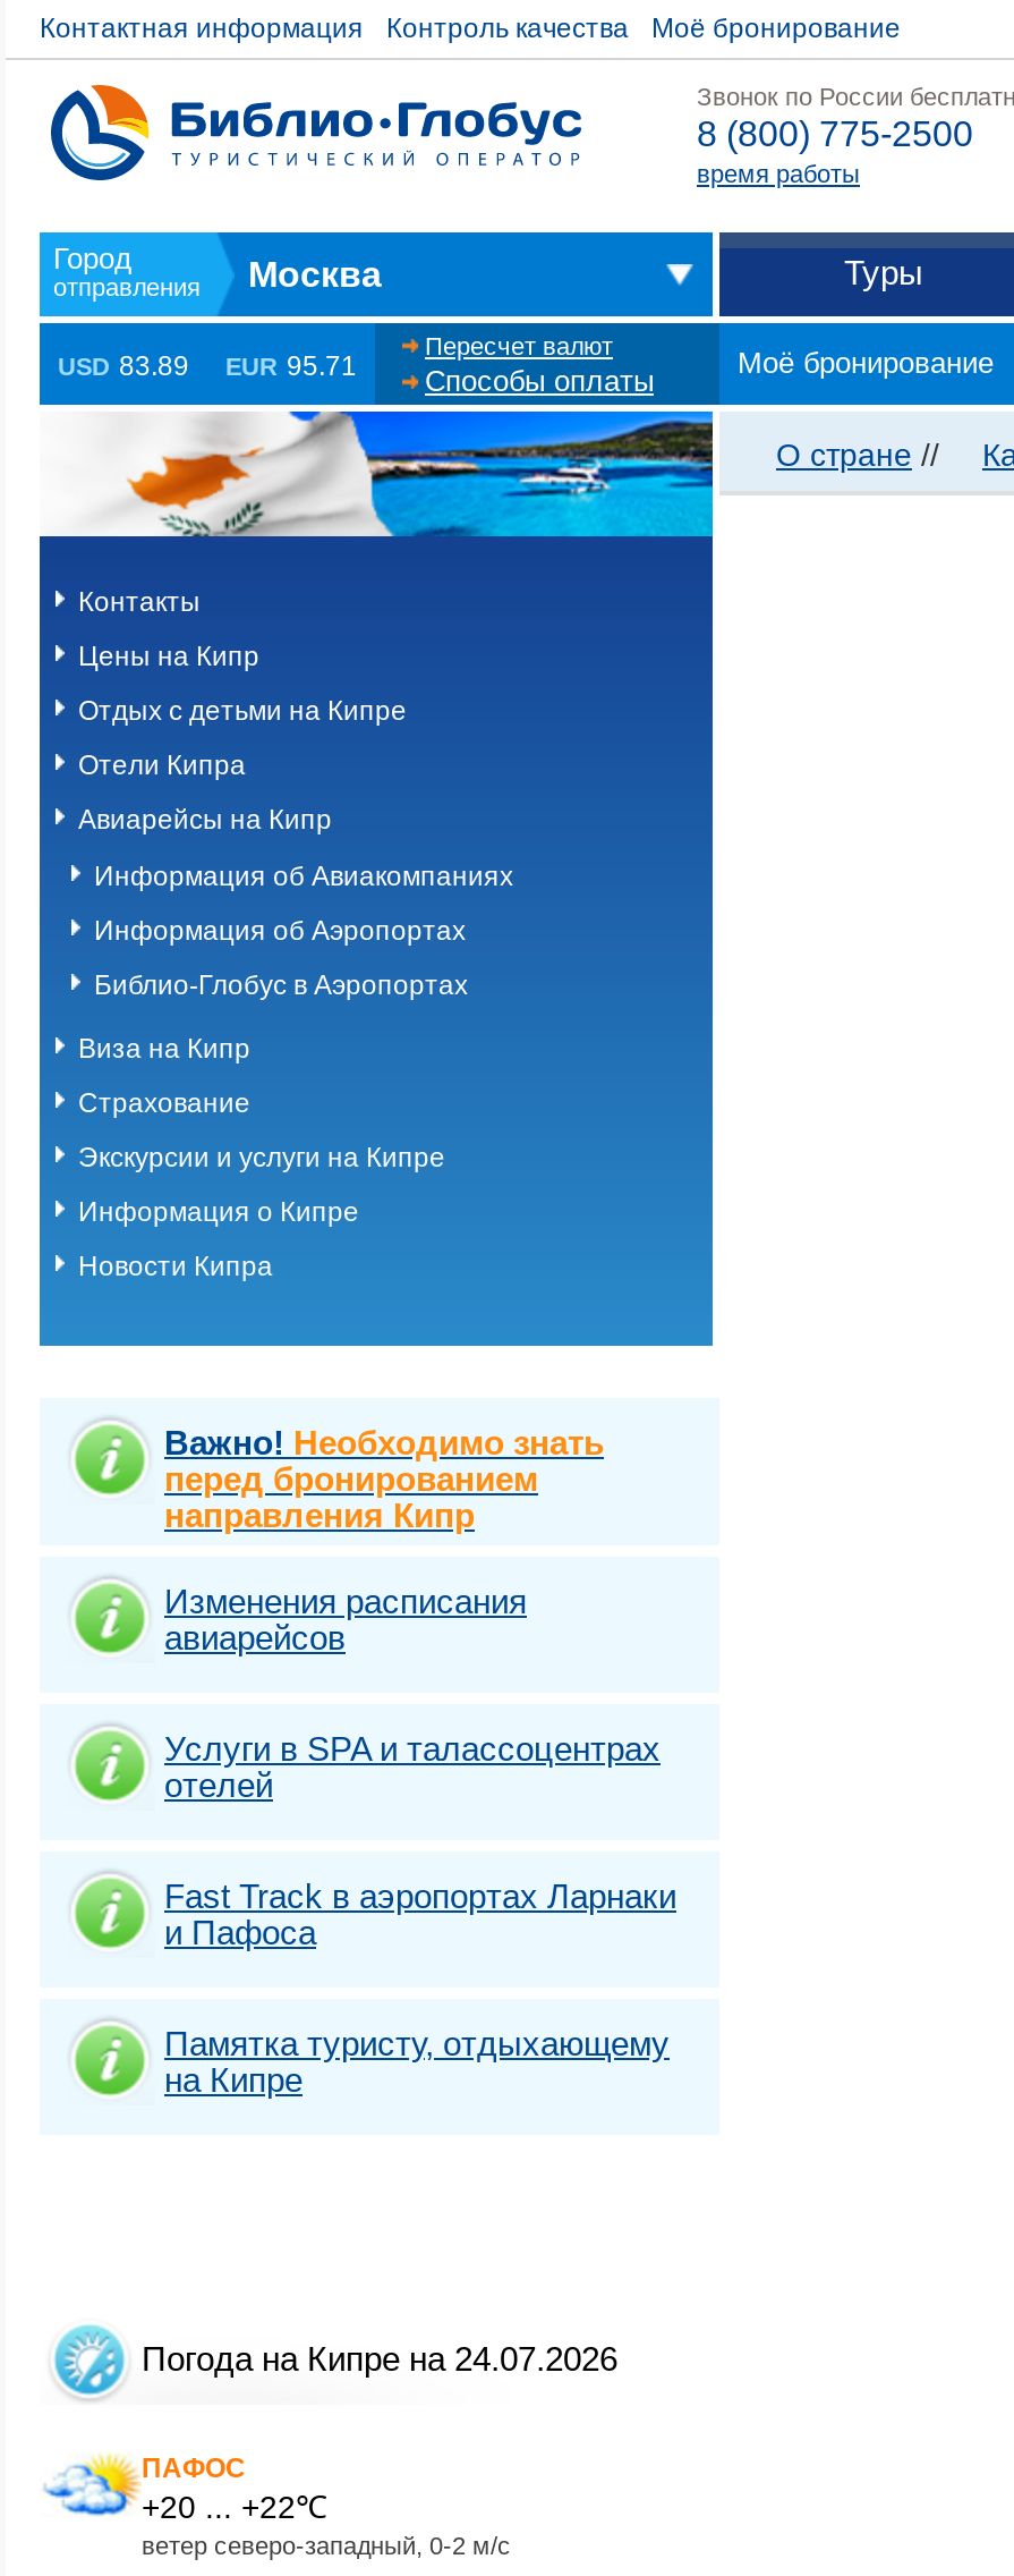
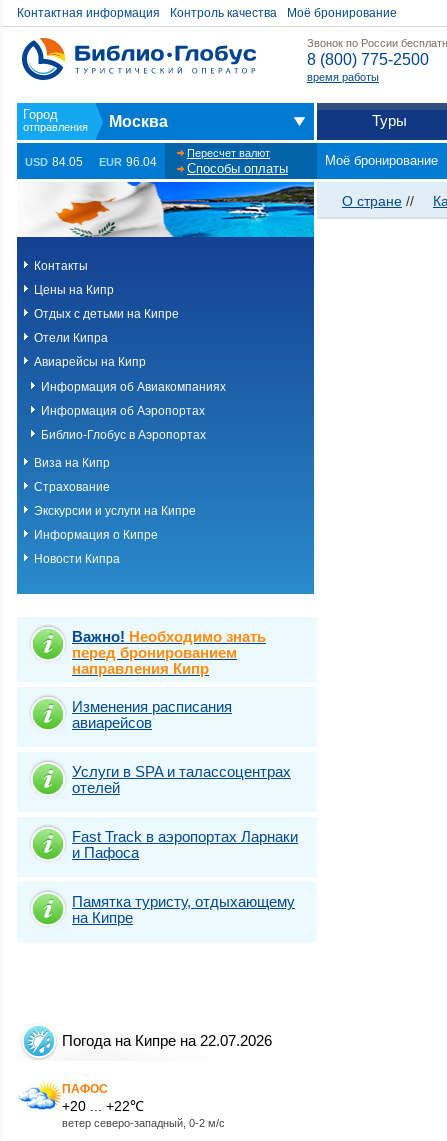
[58,350,189,382] USD 83.89 -> [25,155,83,169] USD 84.05
[225,350,357,382] EUR 95.71 -> [99,155,157,169] EUR 96.04
[142,2339,617,2378] Погода на Кипре на 24.07.2026 -> [62,1032,272,1049] Погода на Кипре на 22.07.2026

